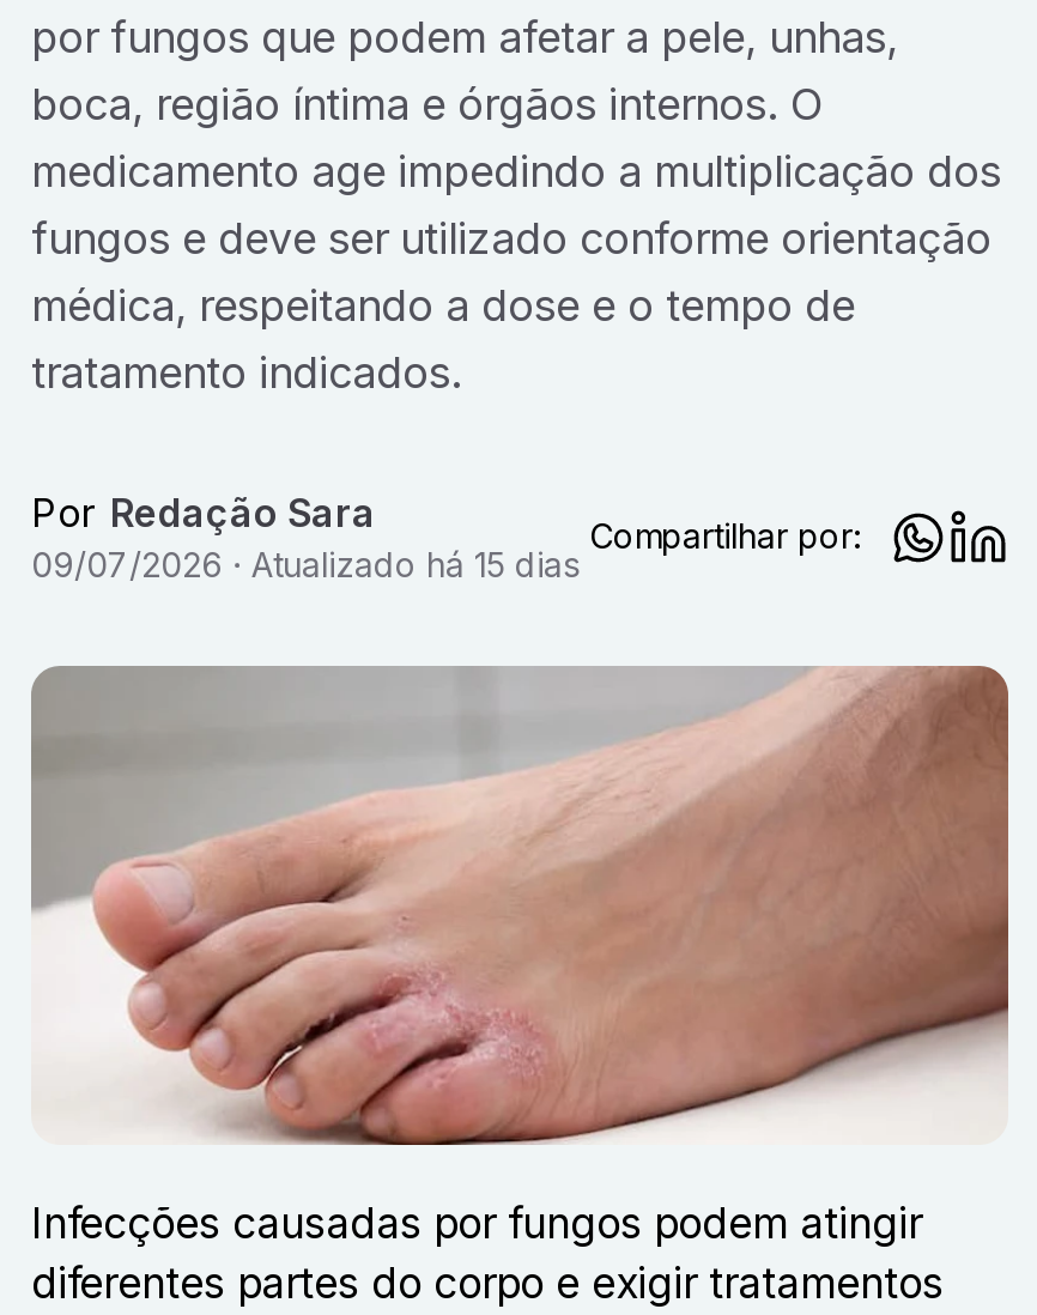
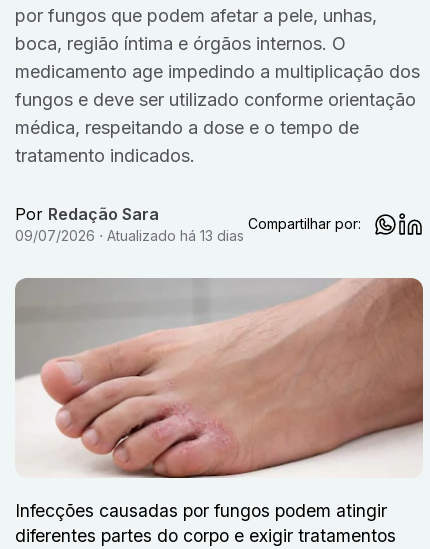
[251,544,580,584] Atualizado há 15 dias -> [107,227,244,244] Atualizado há 13 dias

